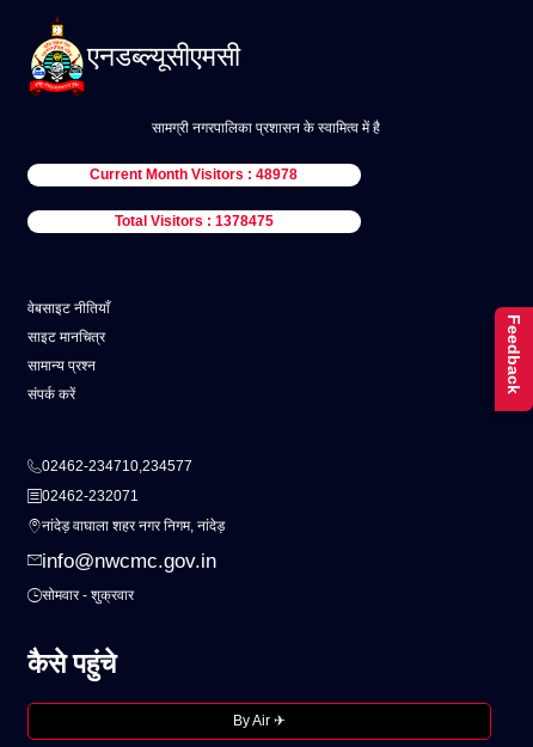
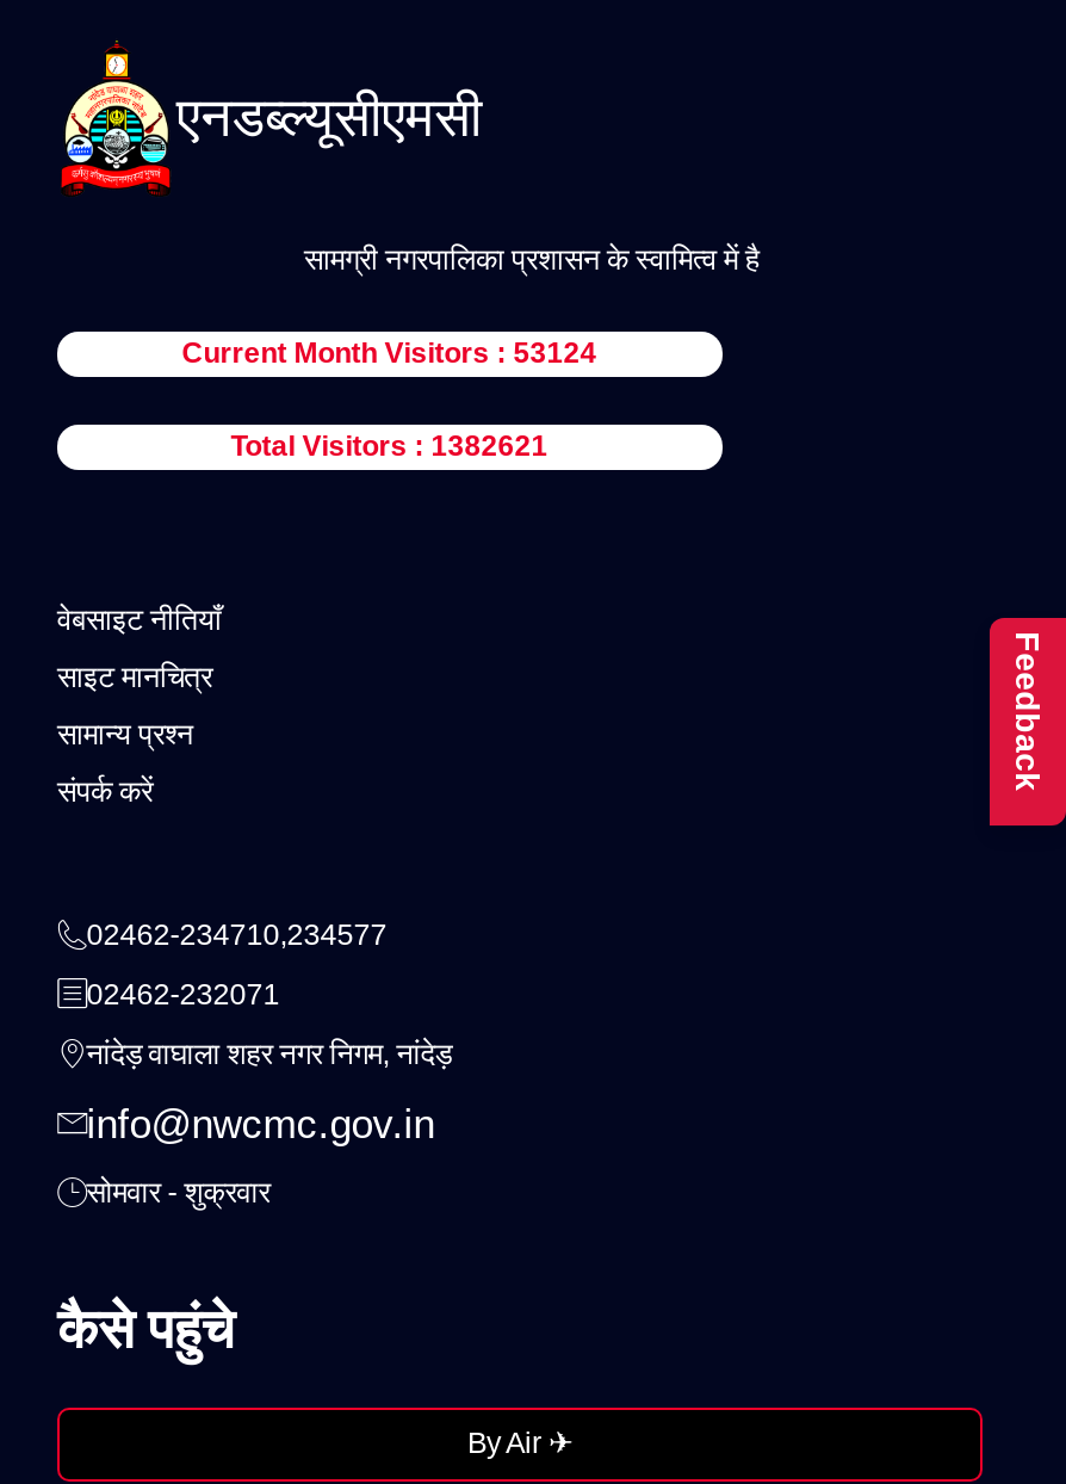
[90,166,298,183] Current Month Visitors : 48978 -> [182,336,597,370] Current Month Visitors : 53124
[114,213,273,229] Total Visitors : 1378475 -> [231,429,548,463] Total Visitors : 1382621

